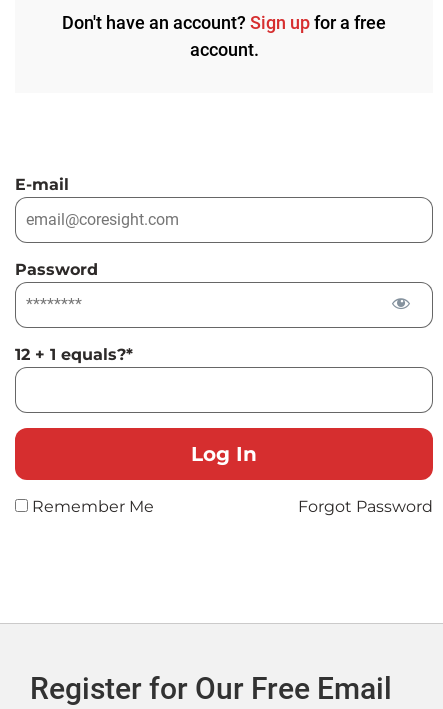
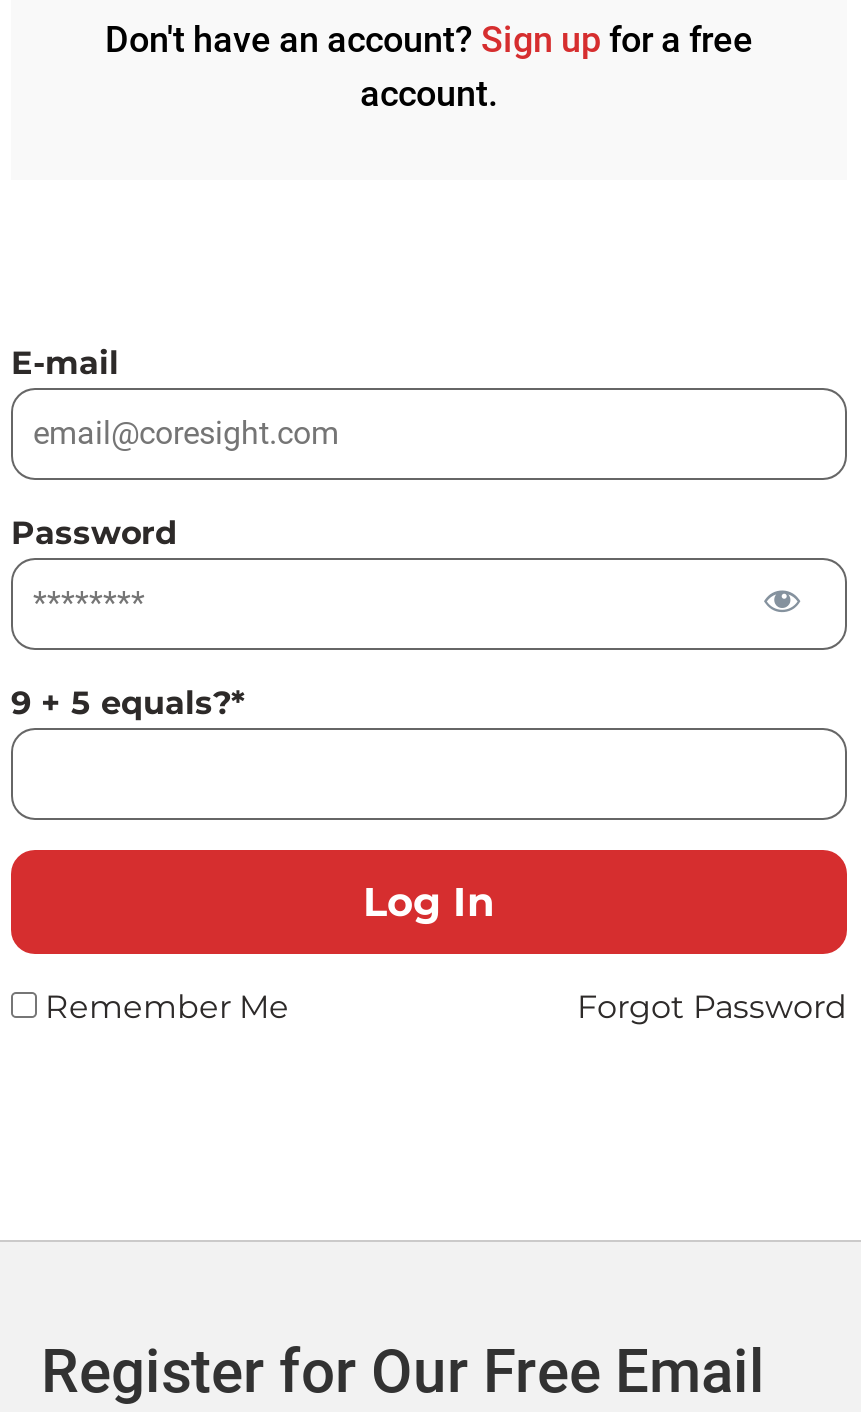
[15,345,133,364] 12 + 1 equals?* -> [11,683,245,721] 9 + 5 equals?*

